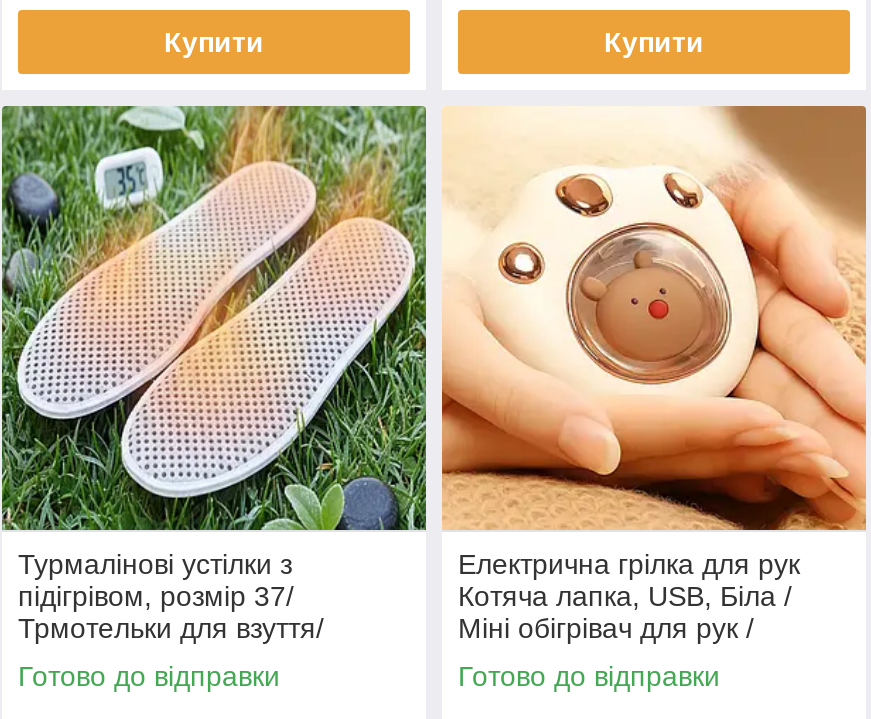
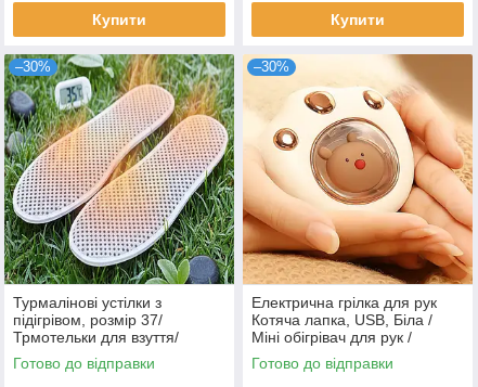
none -> [15,59,51,75] –30%
none -> [254,59,289,75] –30%

